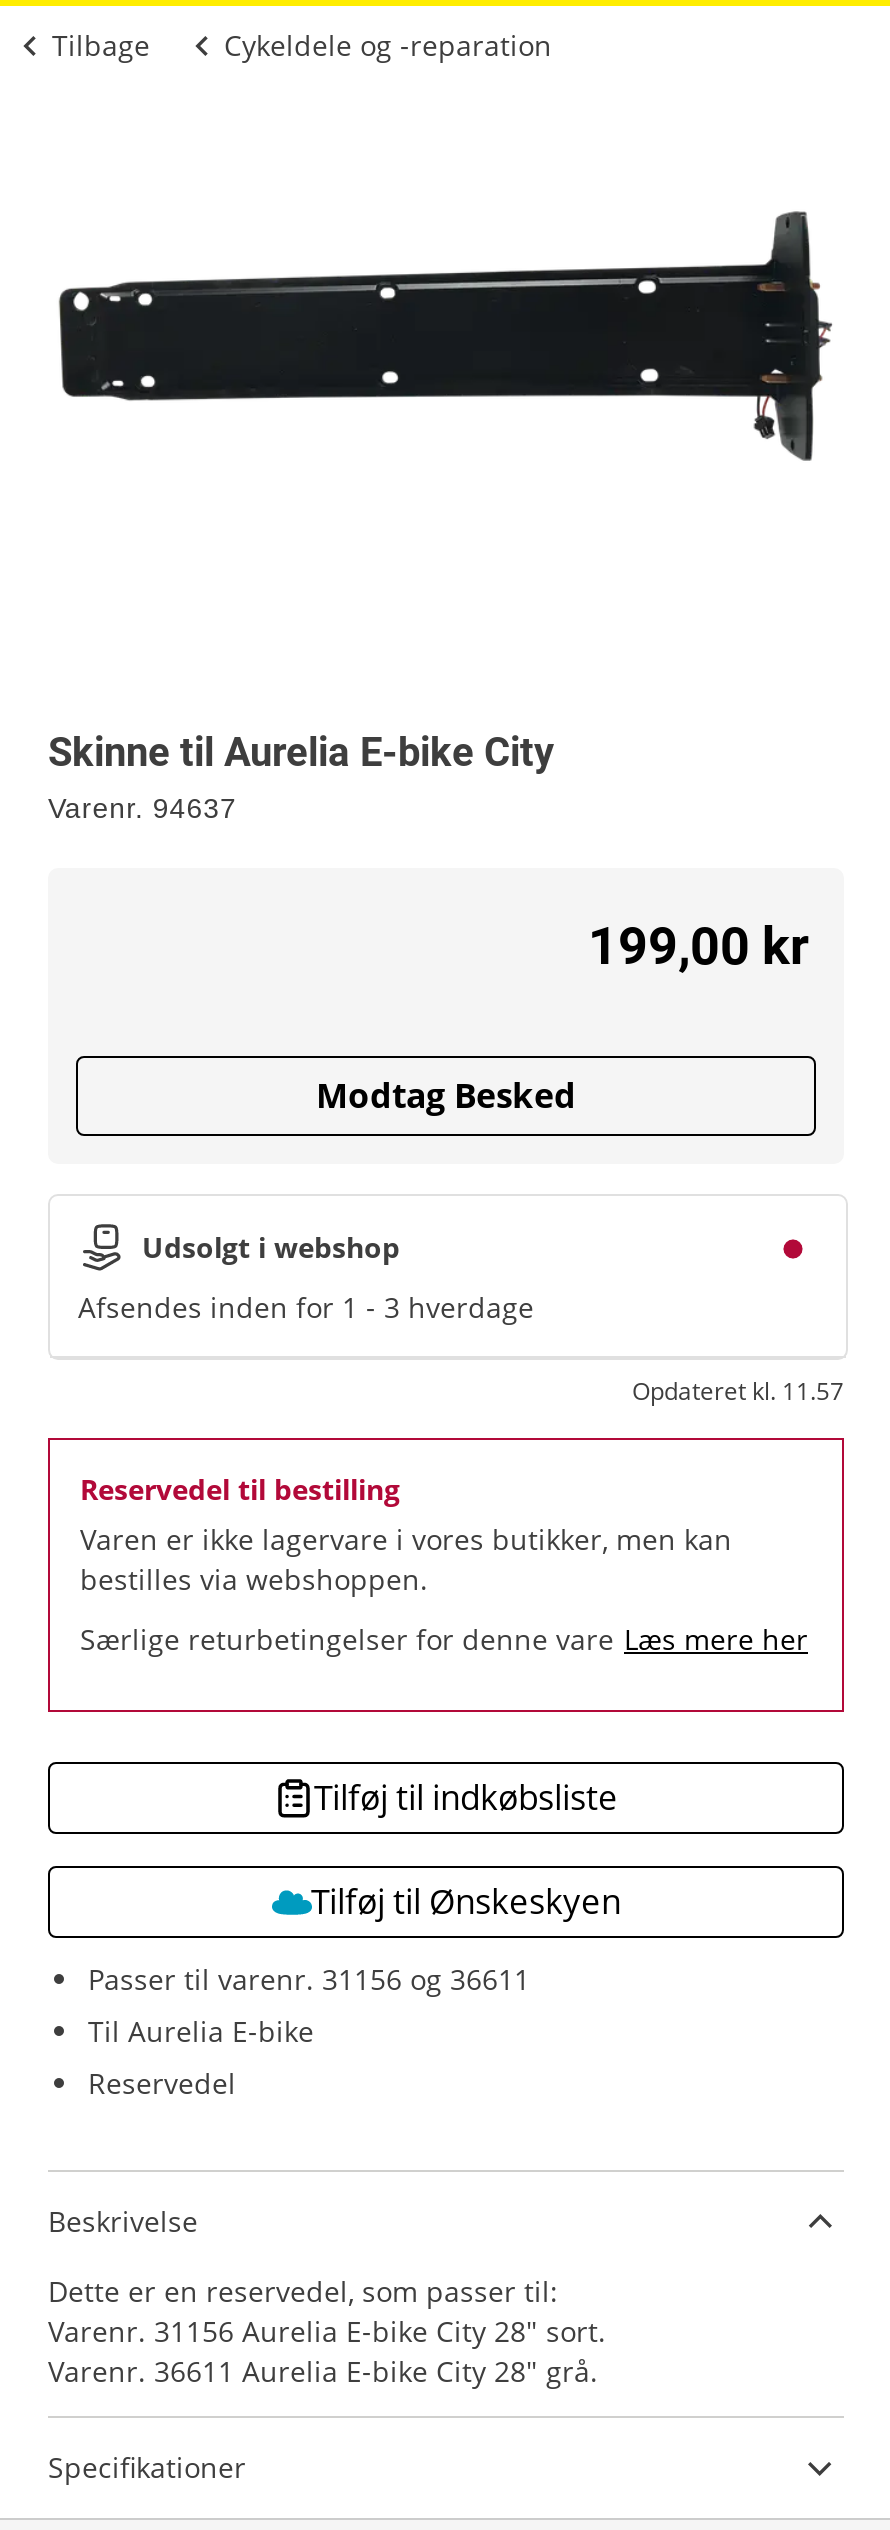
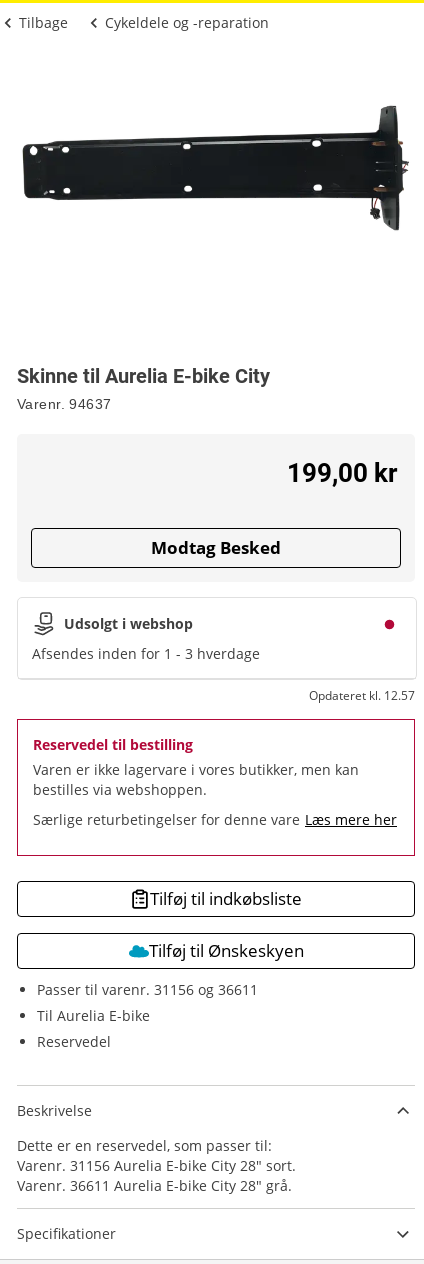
[632,1374,844,1408] Opdateret kl. 11.57 -> [309,687,415,704] Opdateret kl. 12.57

